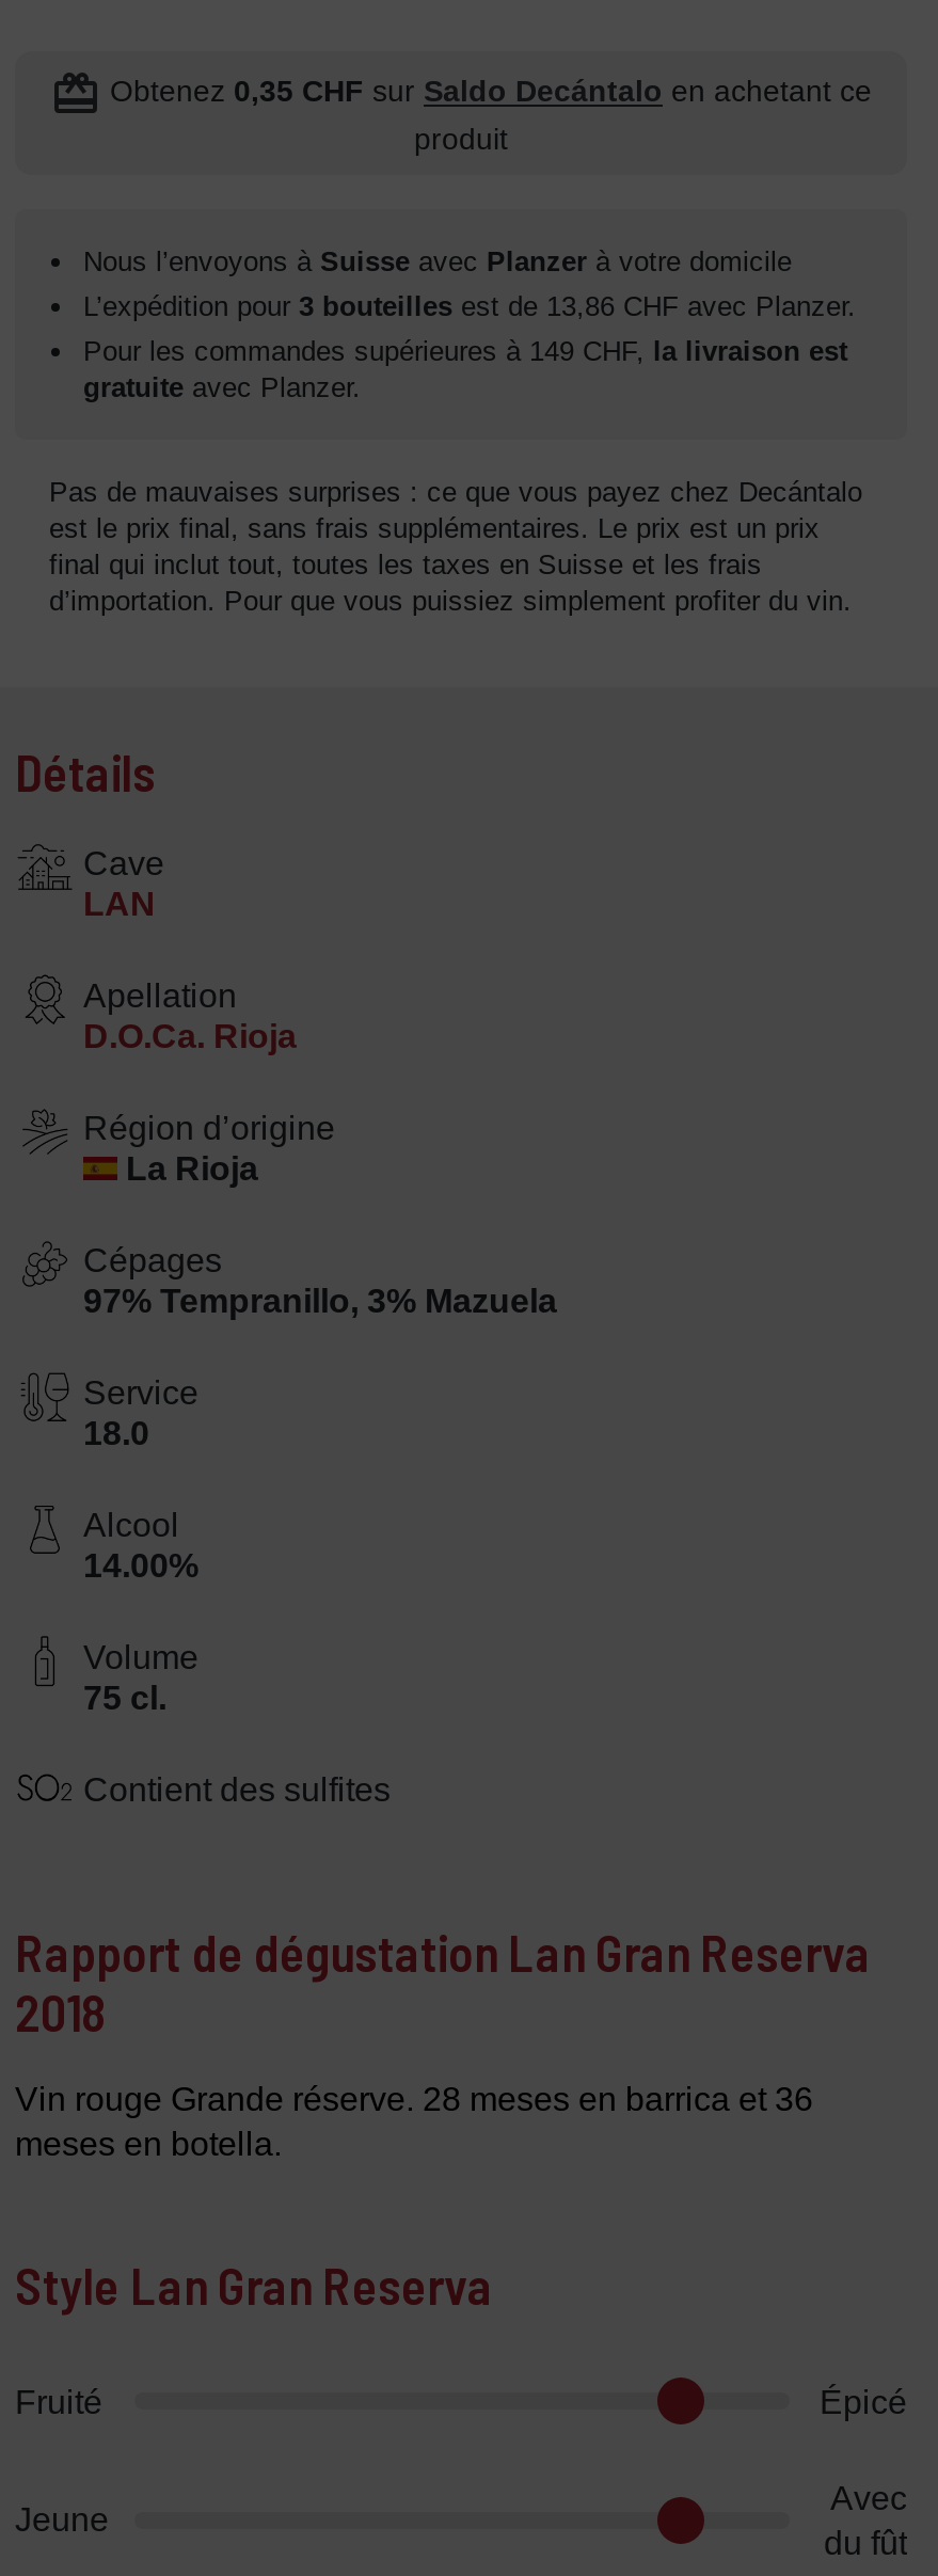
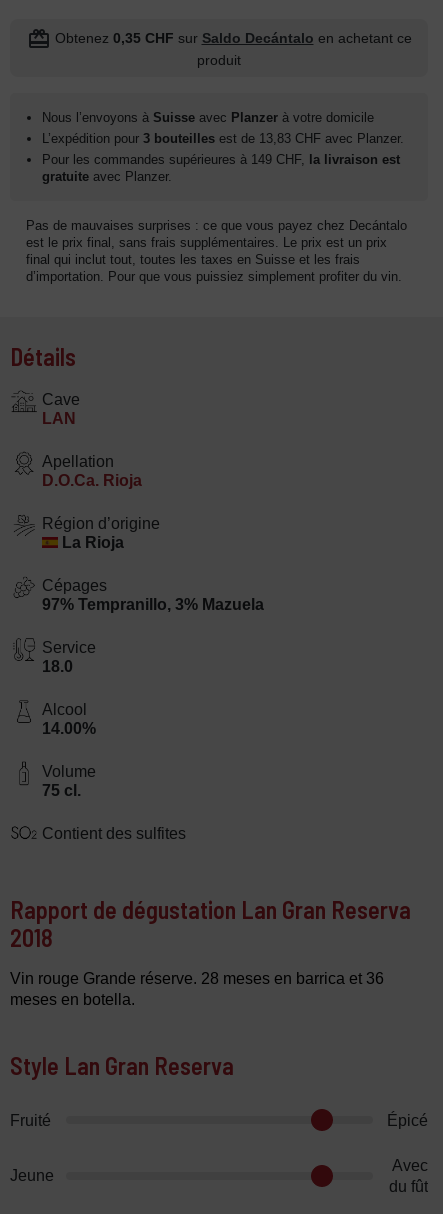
[83,290,856,322] L’expédition pour 3 bouteilles est de 13,86 CHF avec Planzer. -> [42,131,404,146] L’expédition pour 3 bouteilles est de 13,83 CHF avec Planzer.

